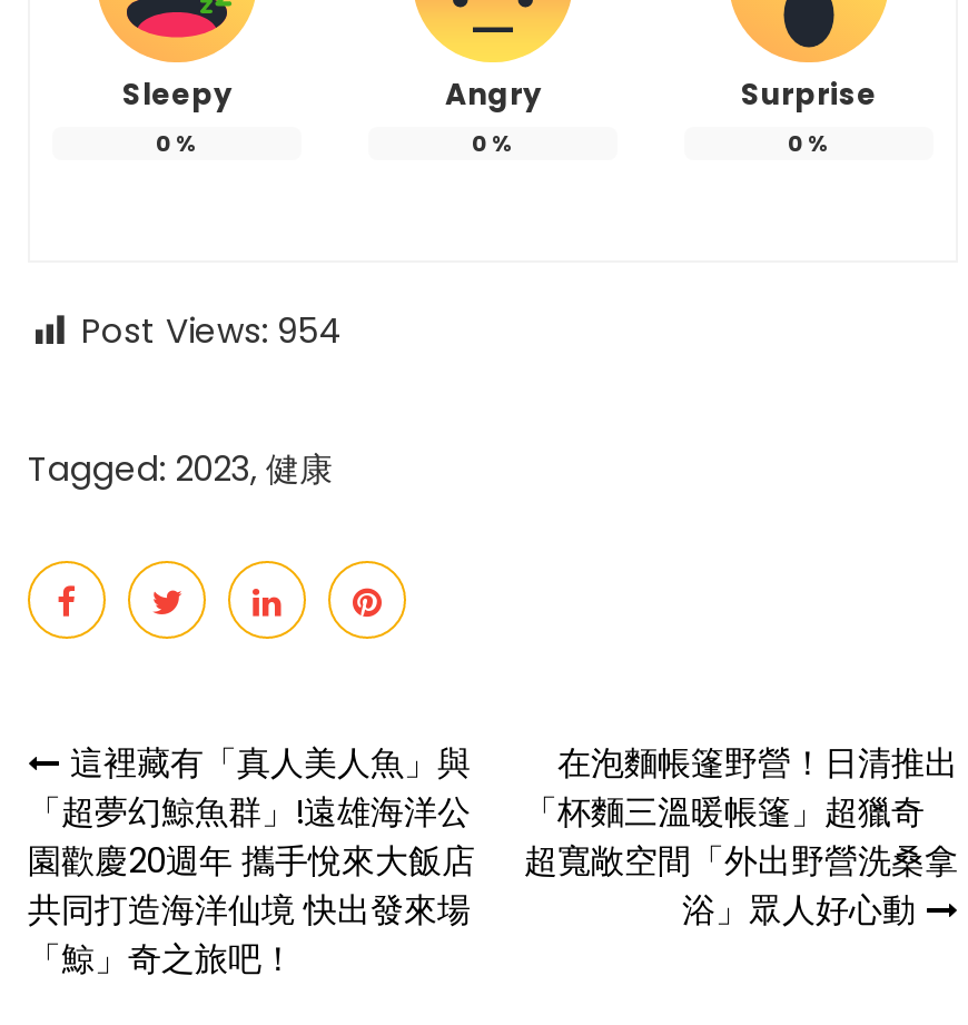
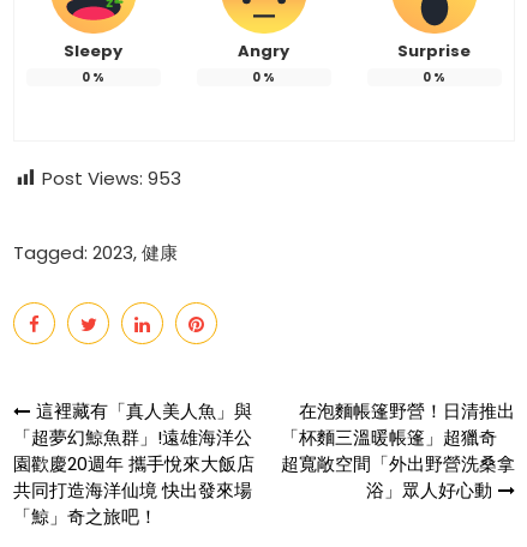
[81,308,342,354] Post Views: 954 -> [42,166,181,191] Post Views: 953

